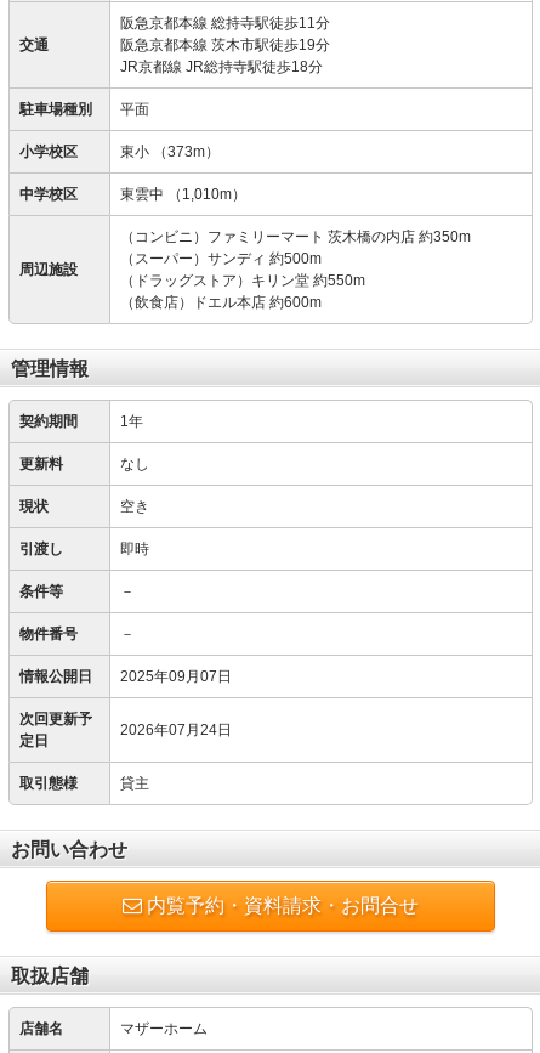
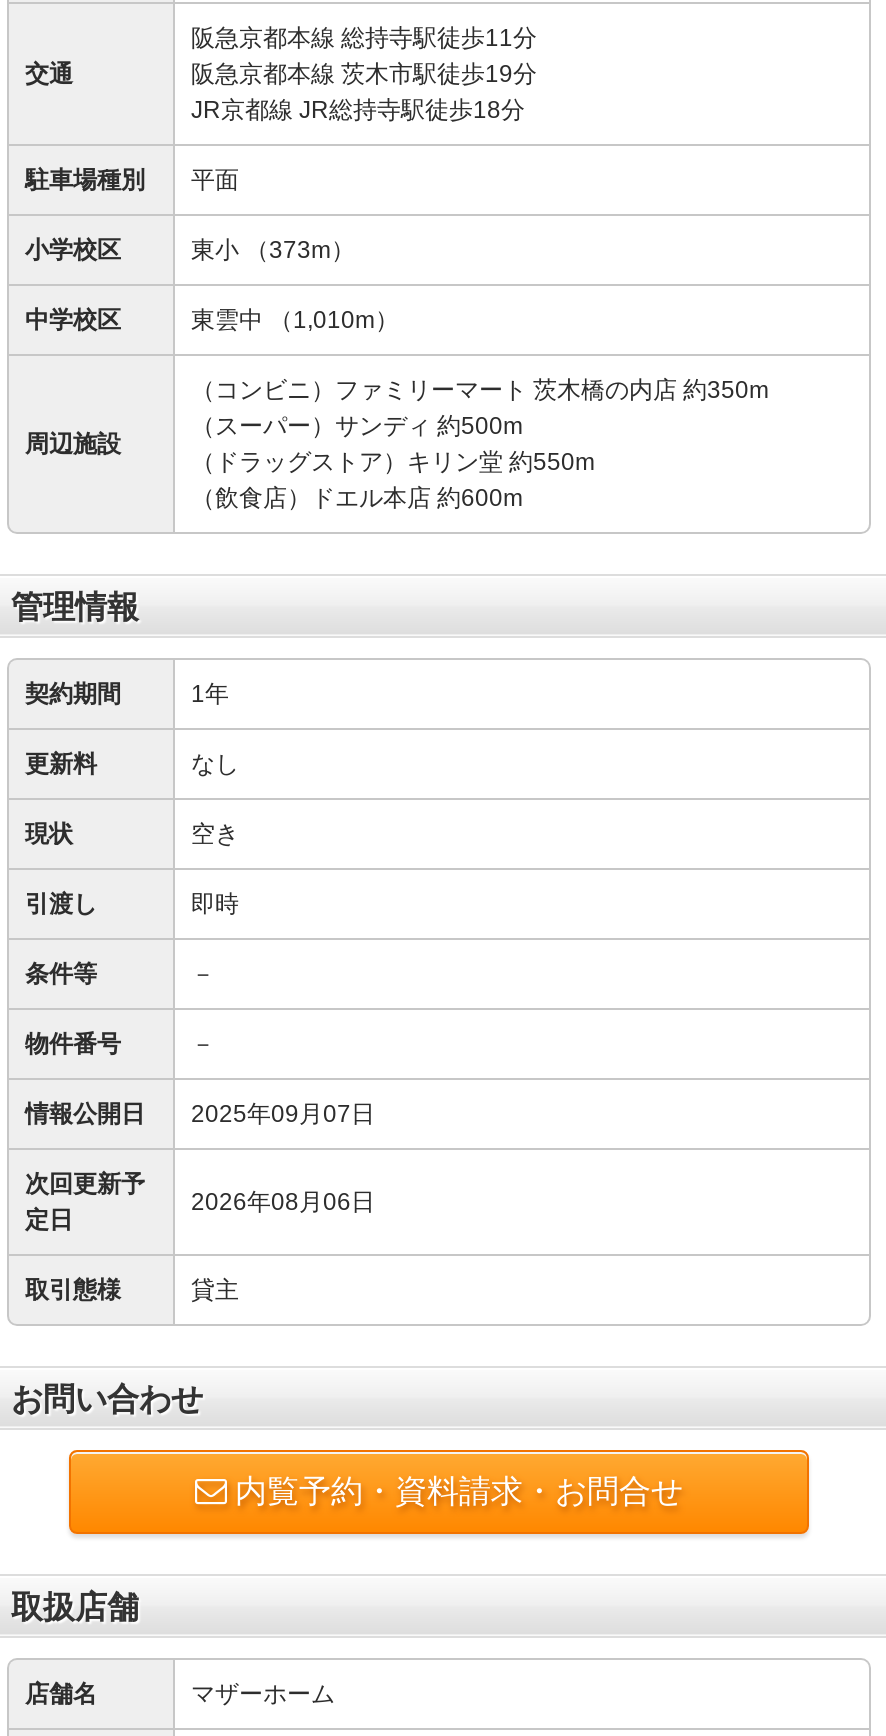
[120,721,232,738] 2026年07月24日 -> [191,1188,375,1216] 2026年08月06日

